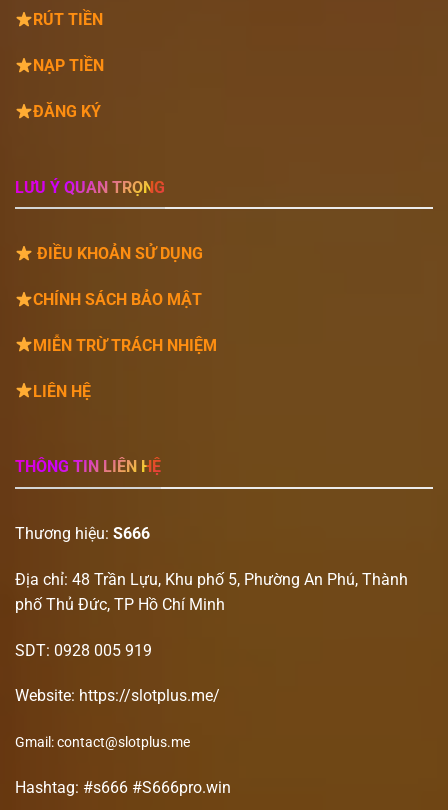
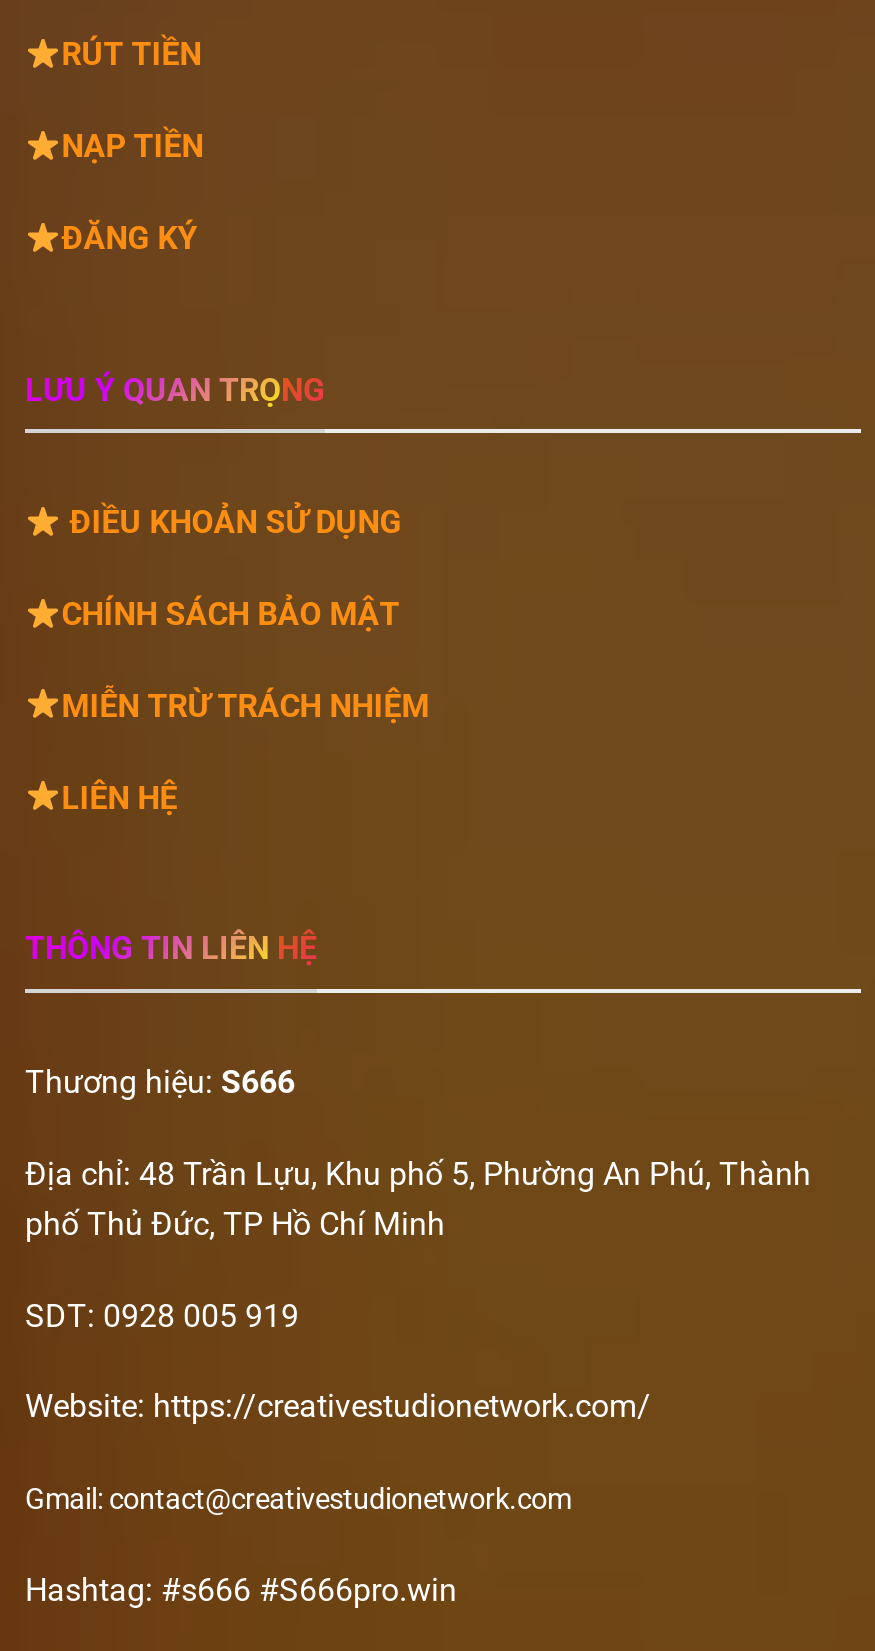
[15,686,220,705] Website: https://slotplus.me/ -> [25,1388,651,1426] Website: https://creativestudionetwork.com/
[15,734,190,751] Gmail: contact@slotplus.me -> [25,1483,571,1517] Gmail: contact@creativestudionetwork.com

